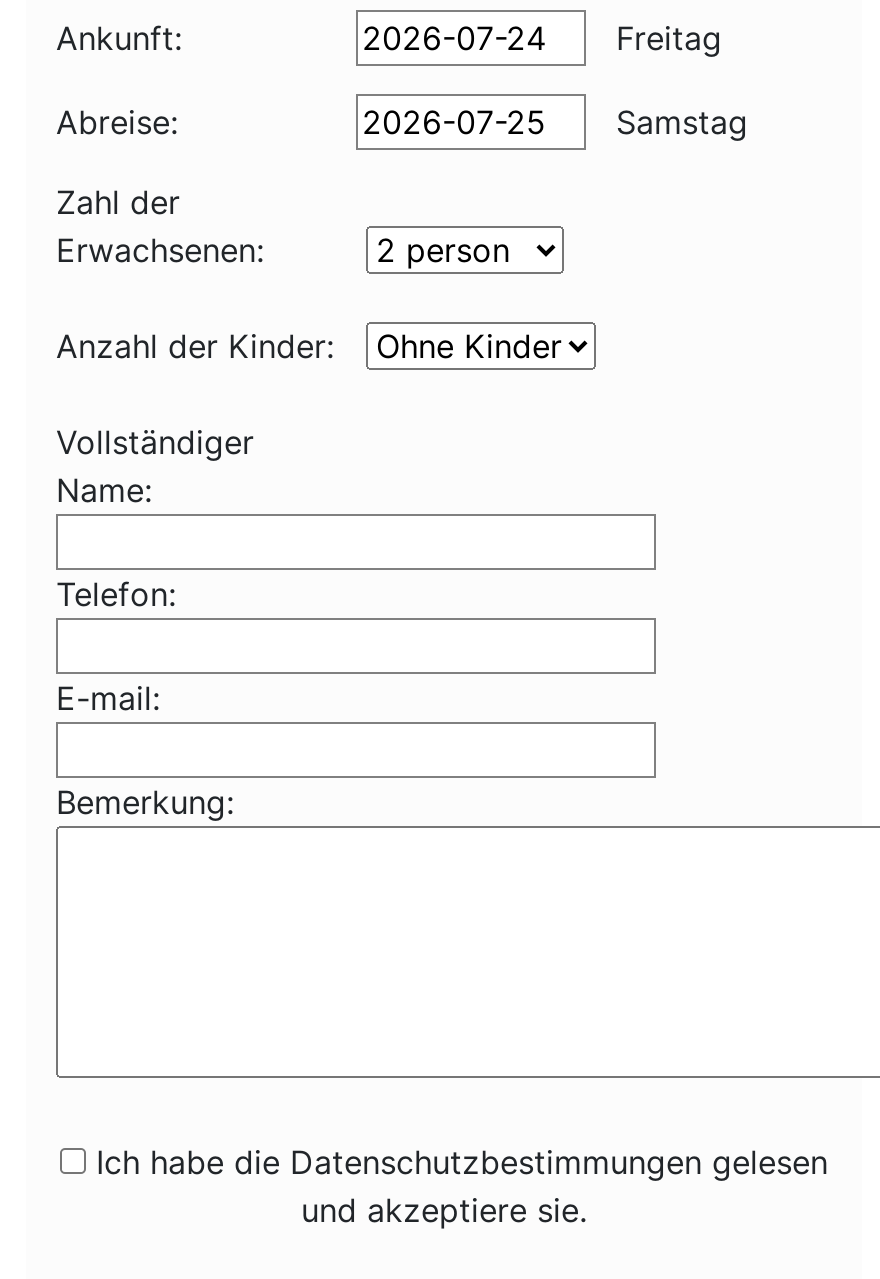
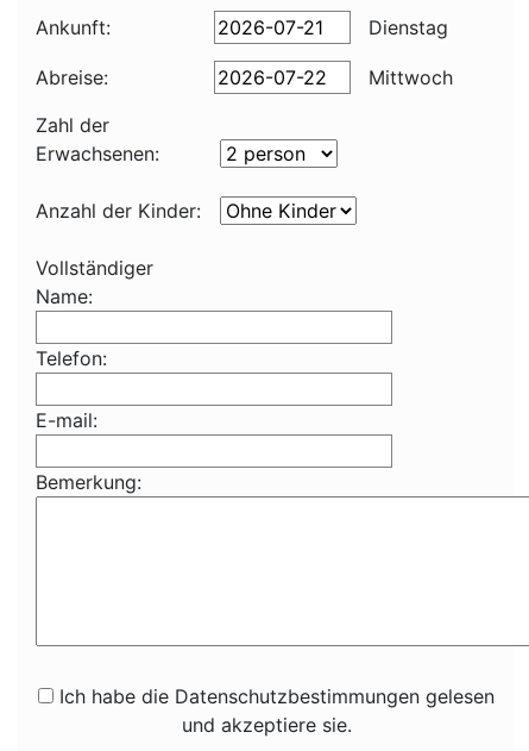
[606,18,722,58] Freitag -> [363,15,448,39] Dienstag
[606,102,748,142] Samstag -> [363,65,453,89] Mittwoch

